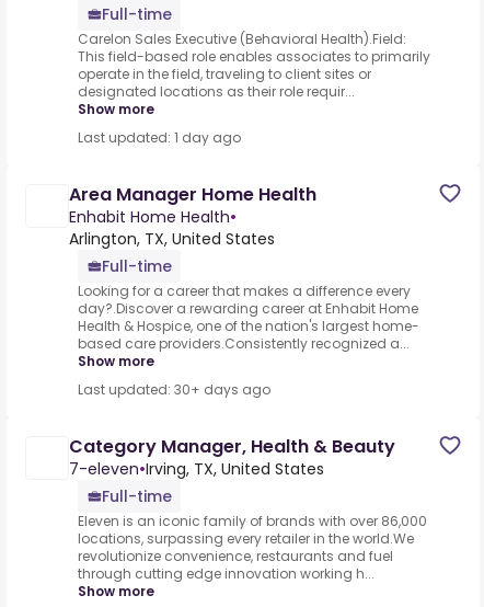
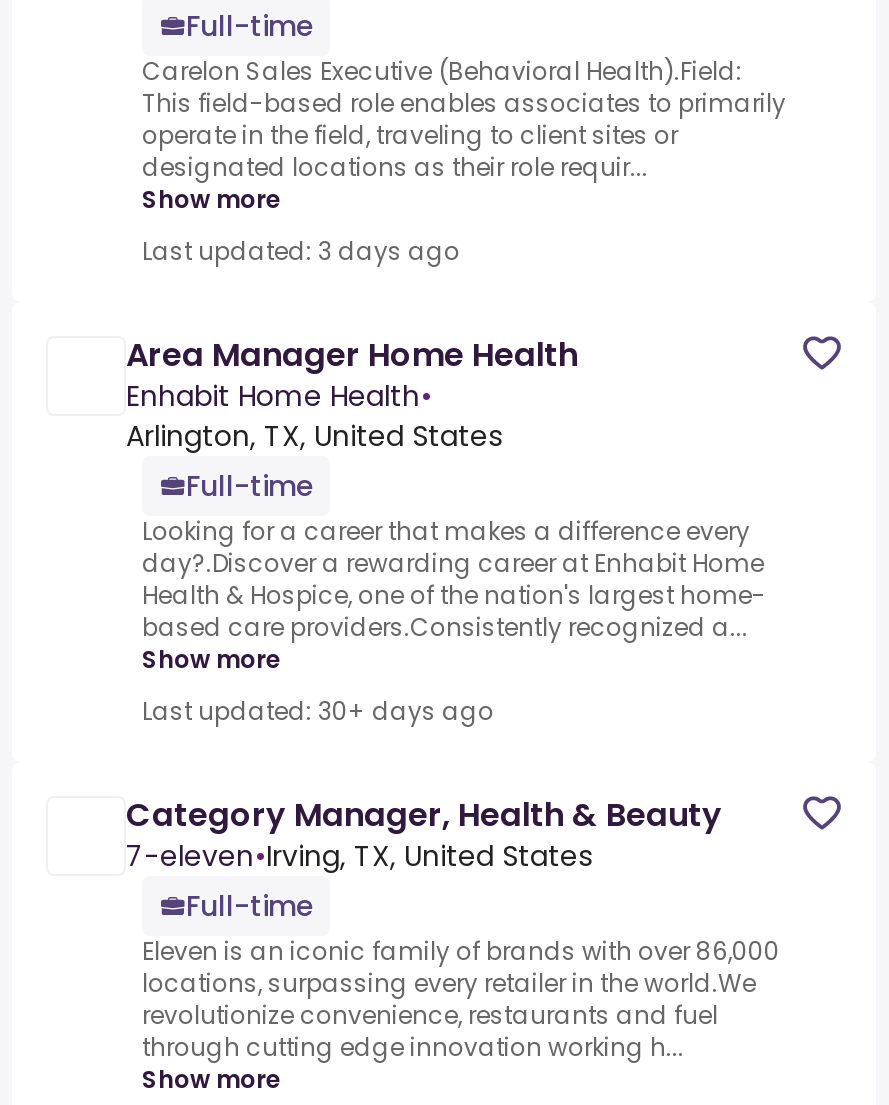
[78,128,241,147] Last updated: 1 day ago -> [142,234,460,268] Last updated: 3 days ago

